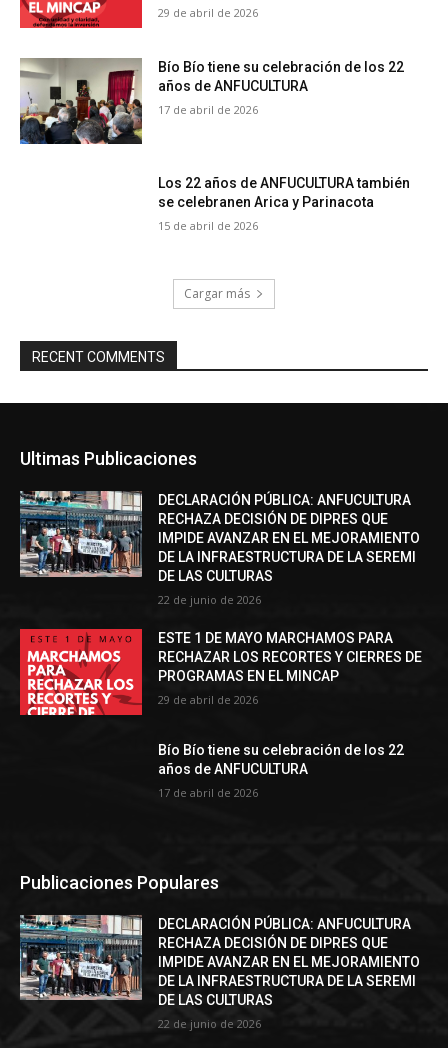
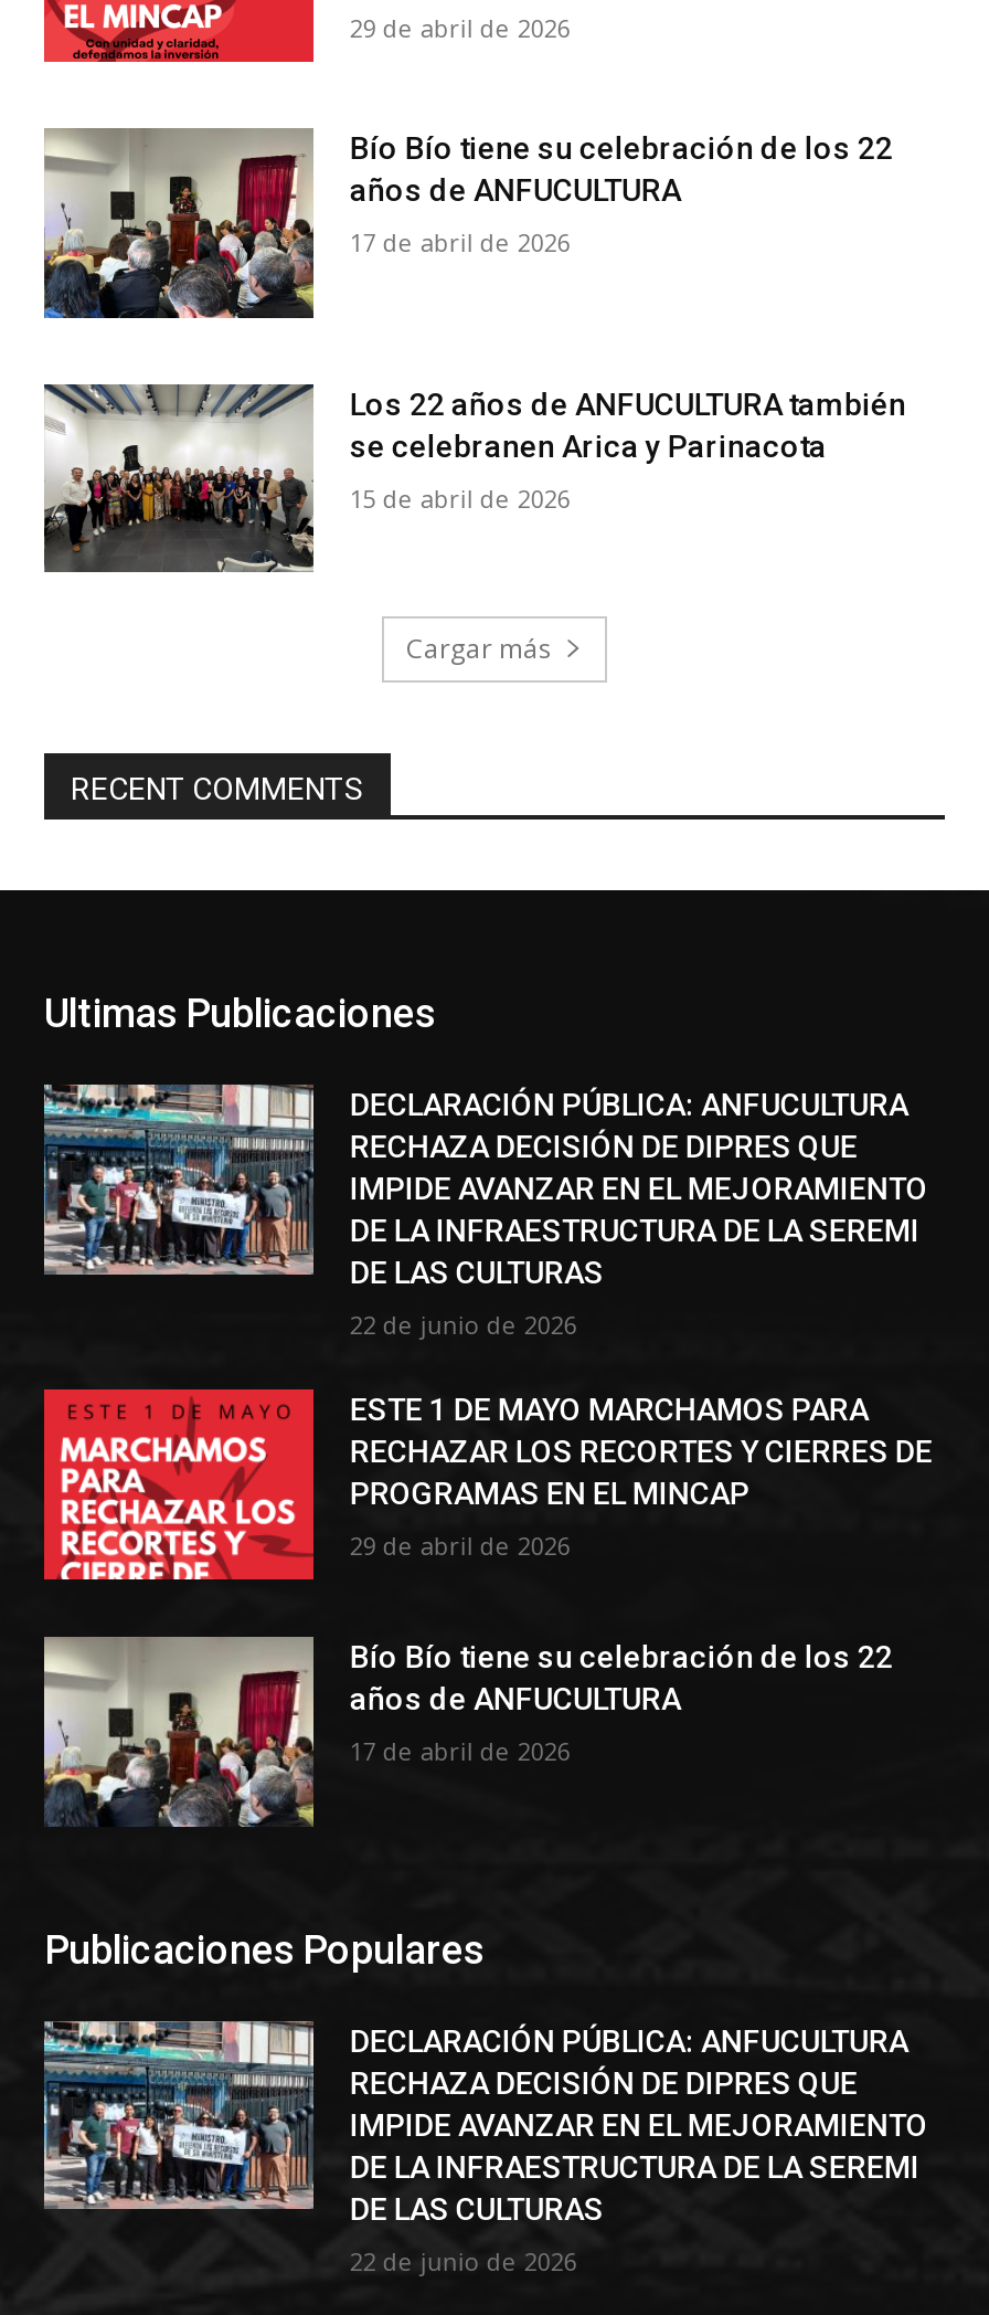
none -> [42,382,316,574] [image]
none -> [42,1635,316,1829] [image]

